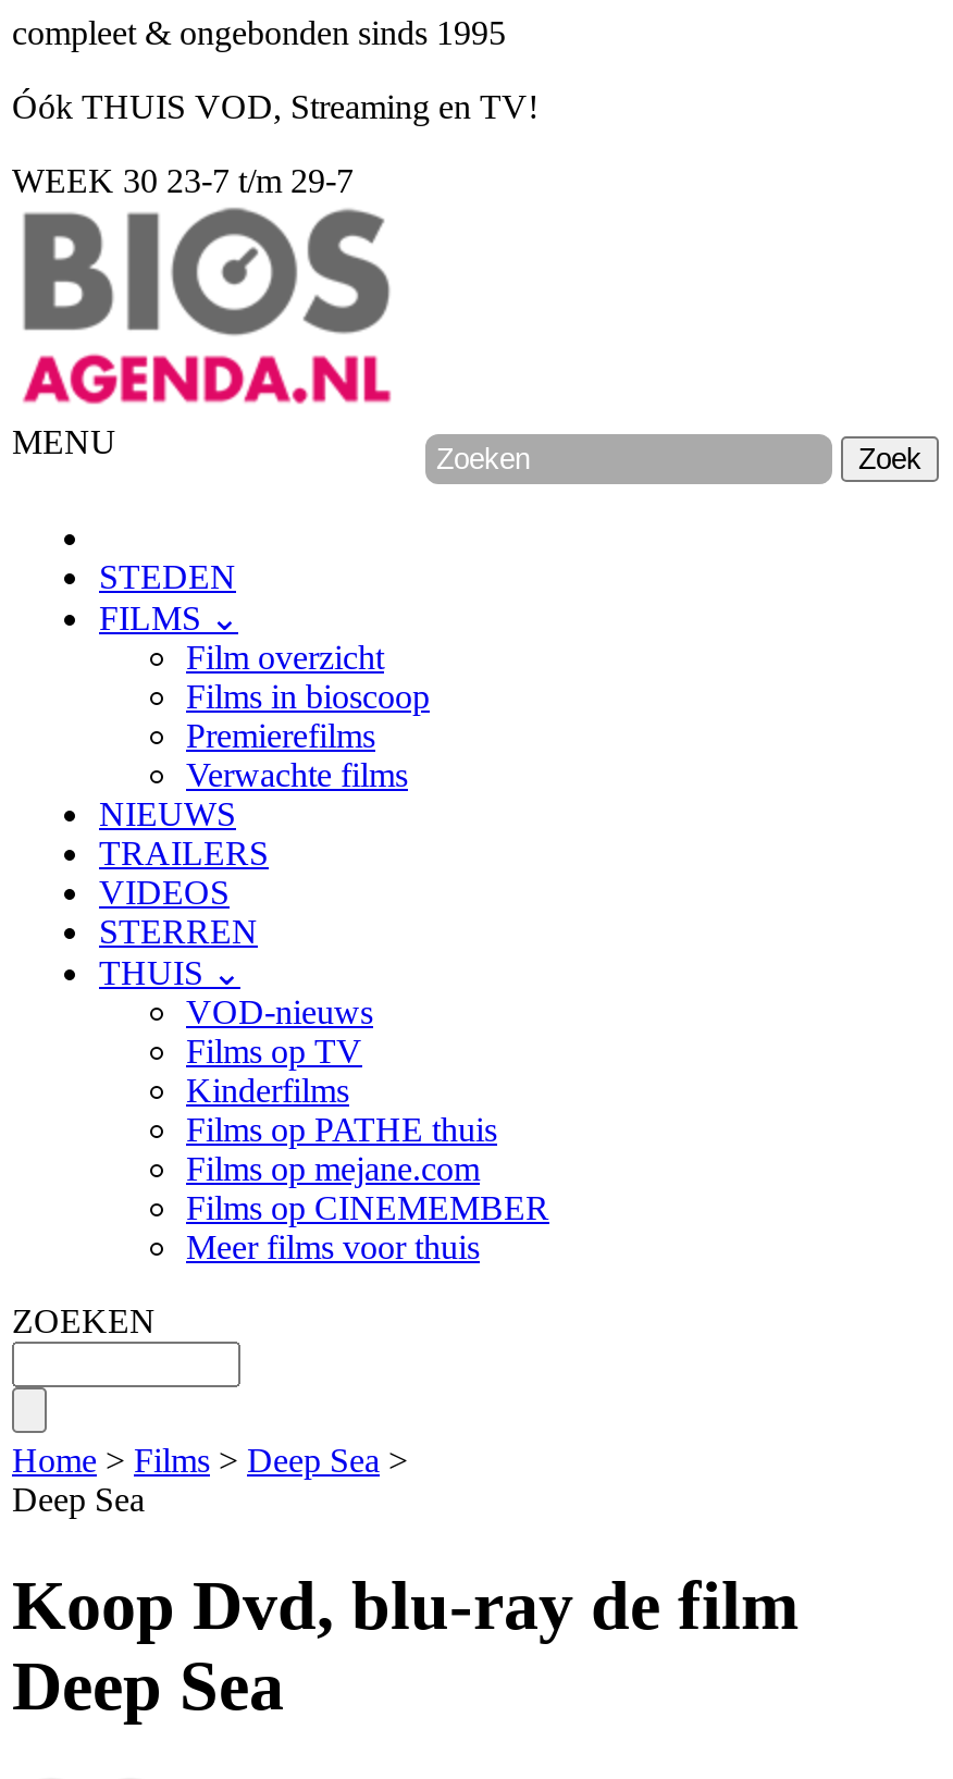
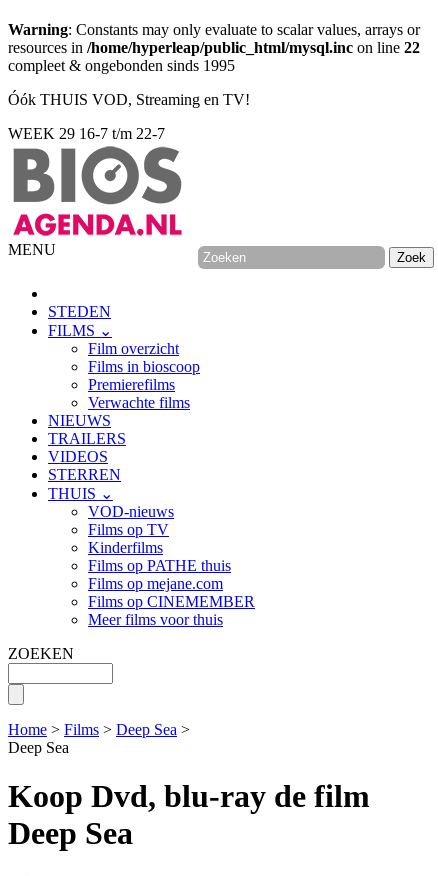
none -> [8,21,420,56] Warning: Constants may only evaluate to scalar values, arrays or | resources in /home/hyperleap/public_html/mysql.inc on line 22
[12,162,354,199] WEEK 30 23-7 t/m 29-7 -> [8,125,165,142] WEEK 29 16-7 t/m 22-7

